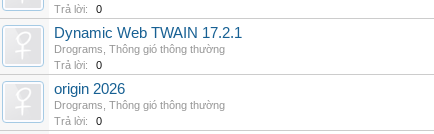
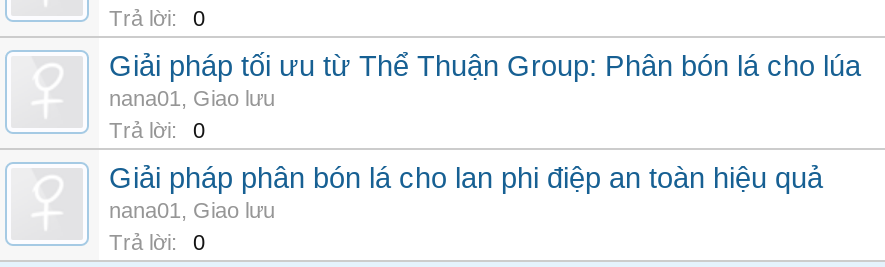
[54,25,242,55] Dynamic Web TWAIN 17.2.1 | Drograms, Thông gió thông thường -> [109,50,861,110] Giải pháp tối ưu từ Thể Thuận Group: Phân bón lá cho lúa | nana01, Giao lưu
[54,81,225,111] origin 2026 | Drograms, Thông gió thông thường -> [109,162,823,222] Giải pháp phân bón lá cho lan phi điệp an toàn hiệu quả | nana01, Giao lưu

